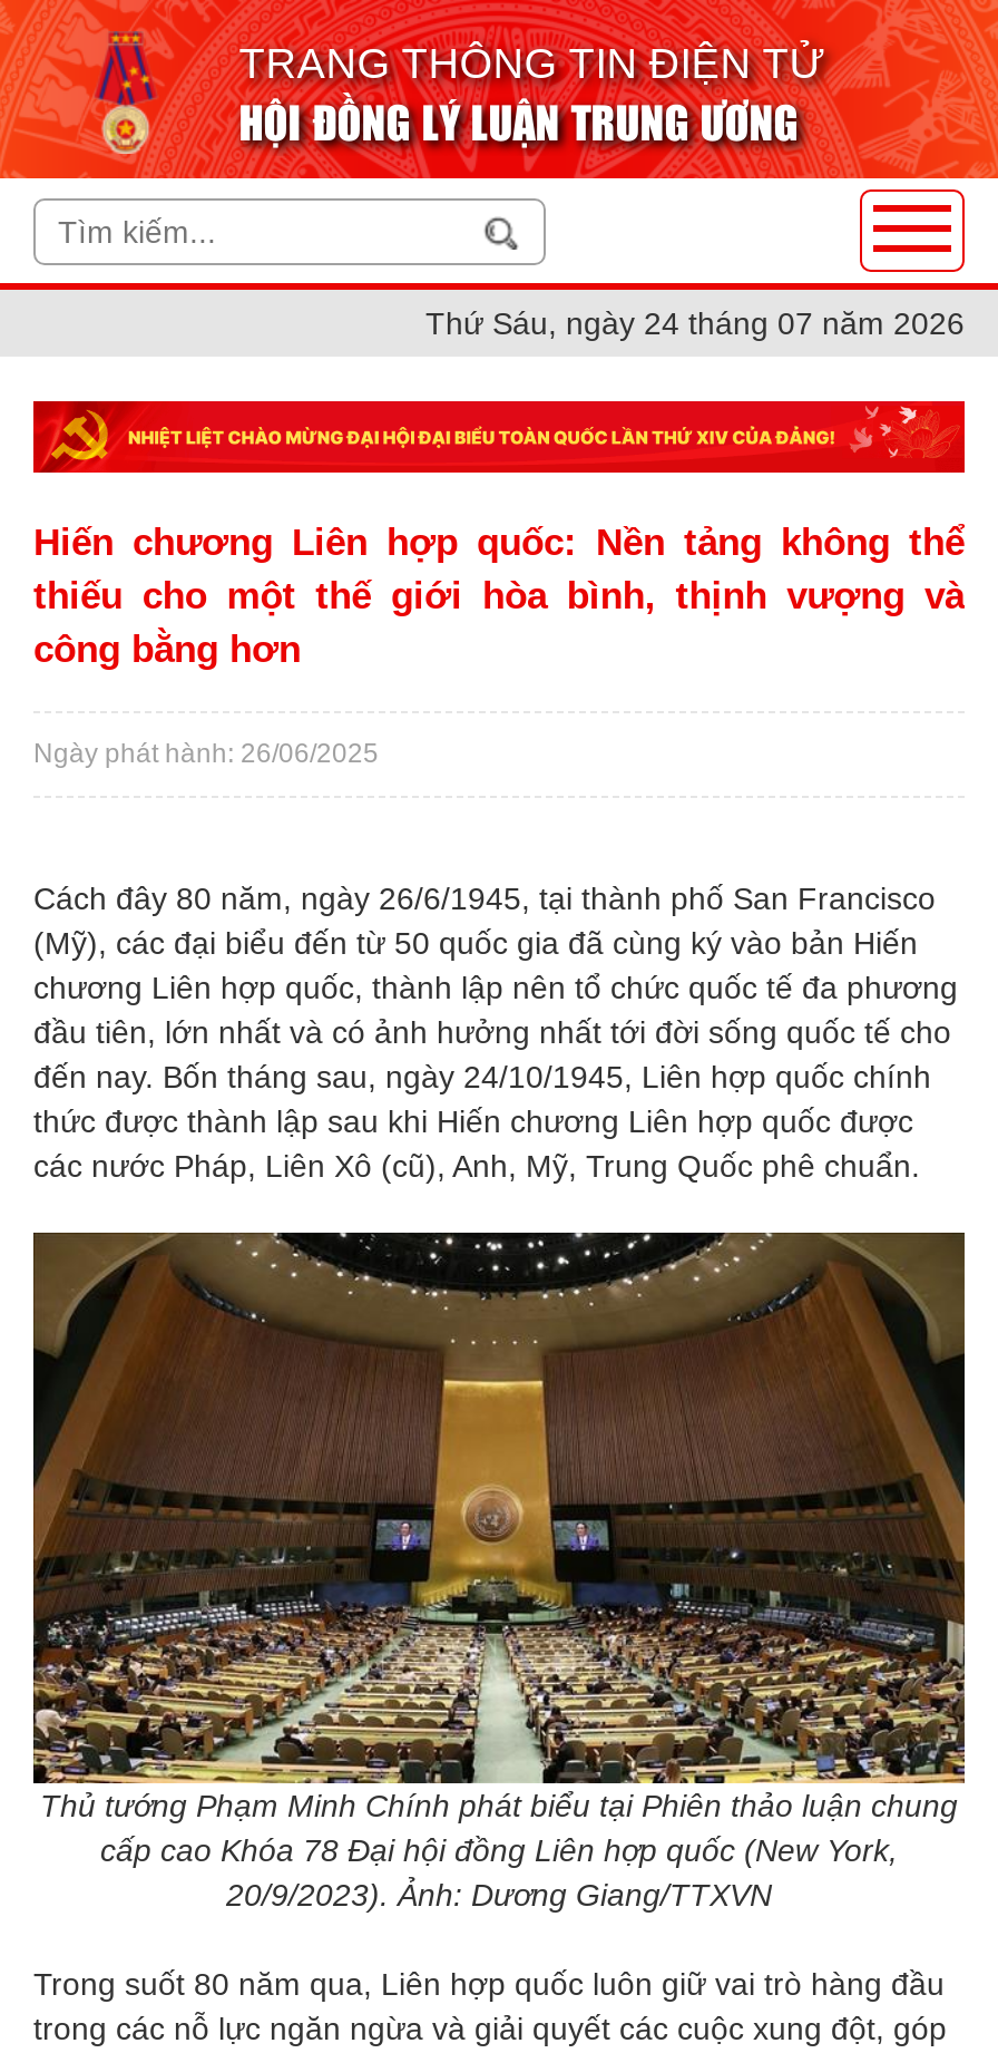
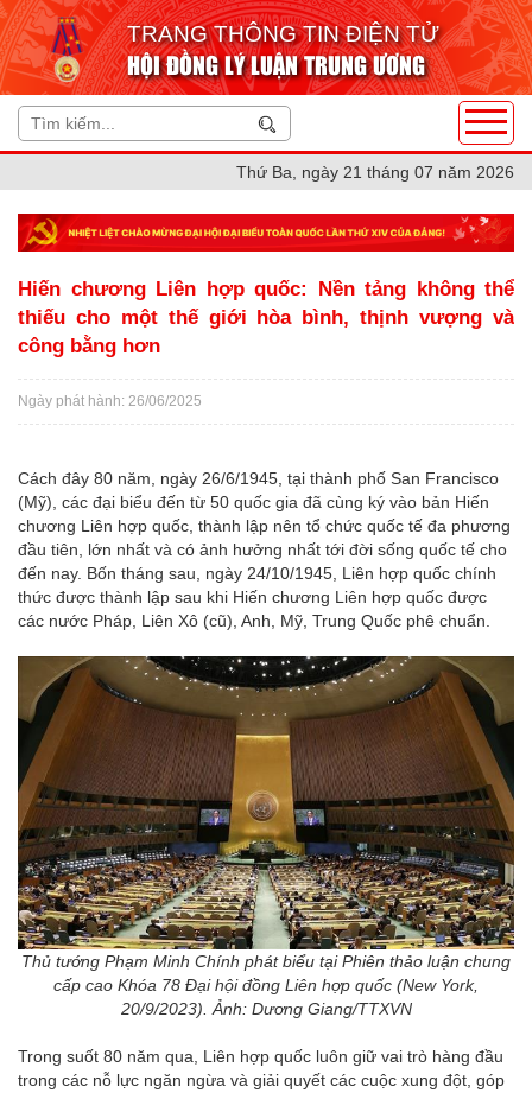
[425,305,965,341] Thứ Sáu, ngày 24 tháng 07 năm 2026 -> [236,163,514,182] Thứ Ba, ngày 21 tháng 07 năm 2026

